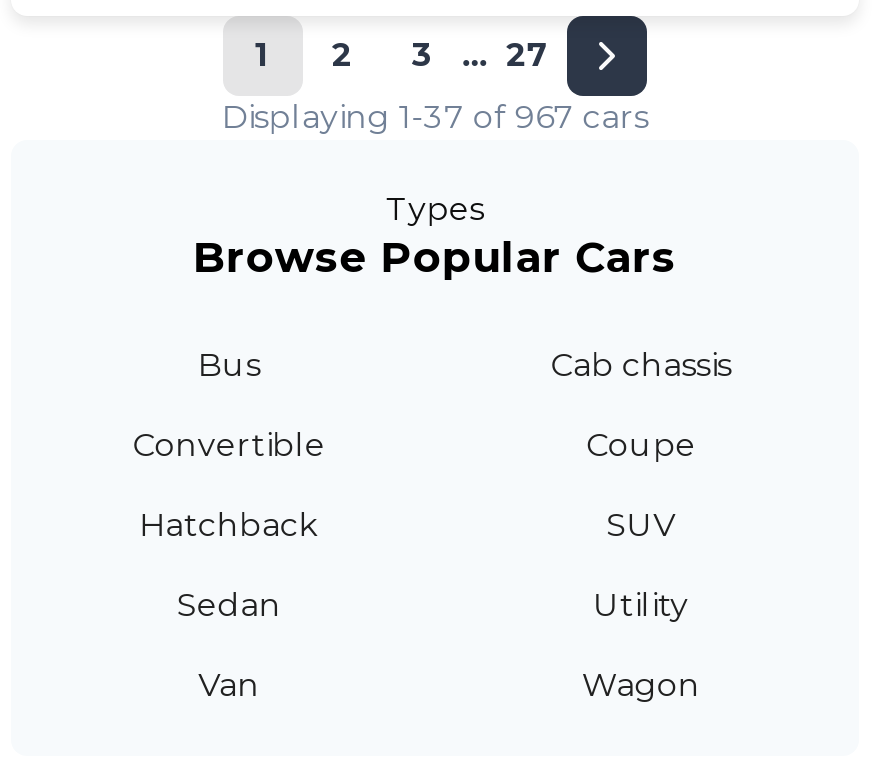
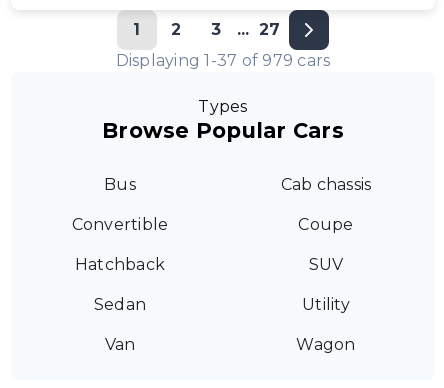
[221,98,649,136] Displaying 1-37 of 967 cars -> [116,51,330,70] Displaying 1-37 of 979 cars

